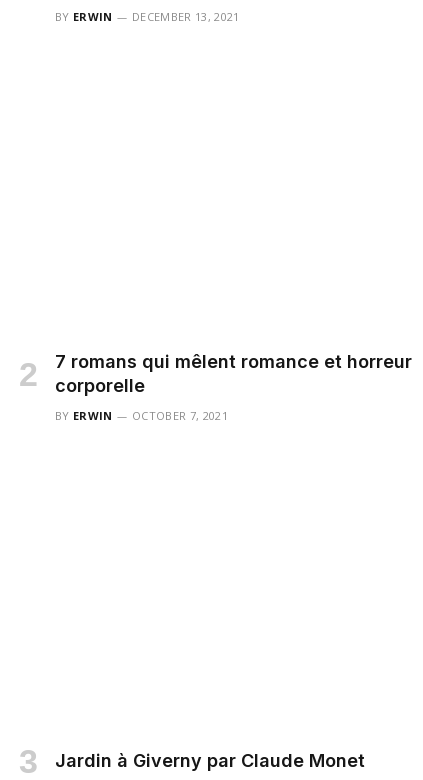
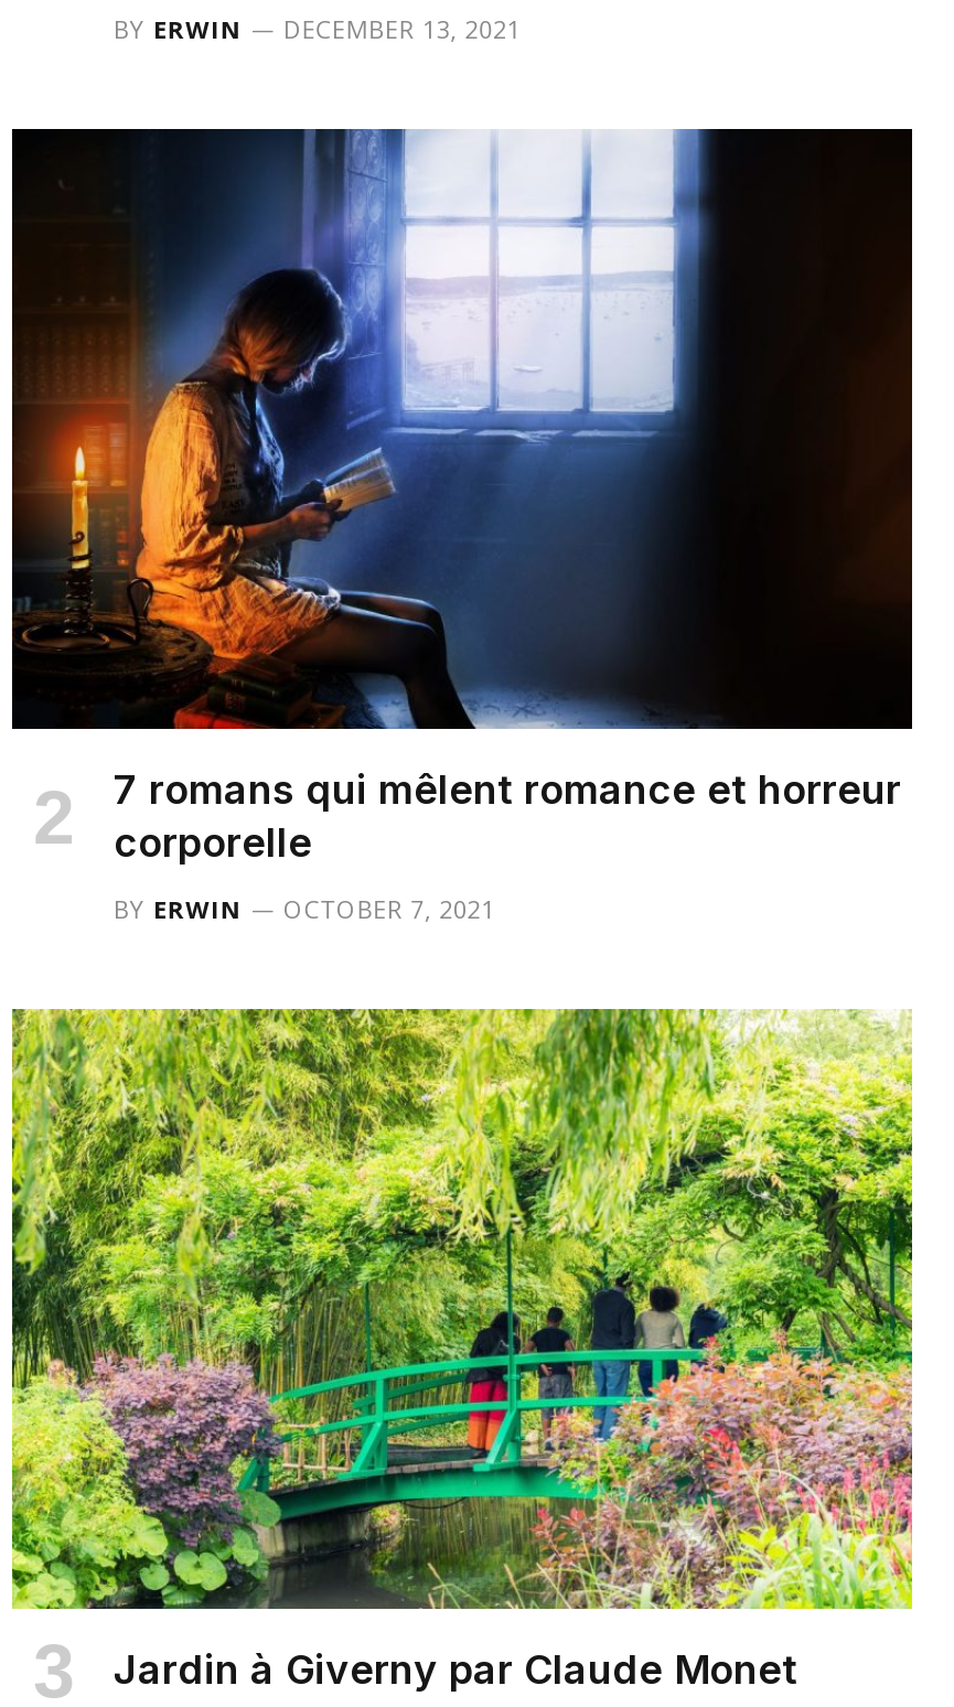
none -> [10,127,914,731] [image]
none -> [10,1007,914,1611] [image]

